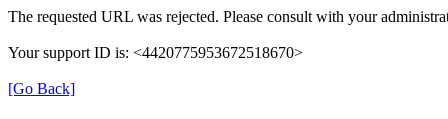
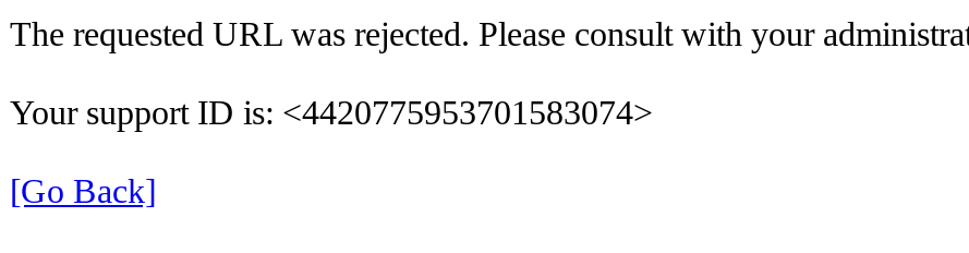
[8,44,303,61] Your support ID is: <4420775953672518670> -> [10,94,653,131] Your support ID is: <4420775953701583074>

